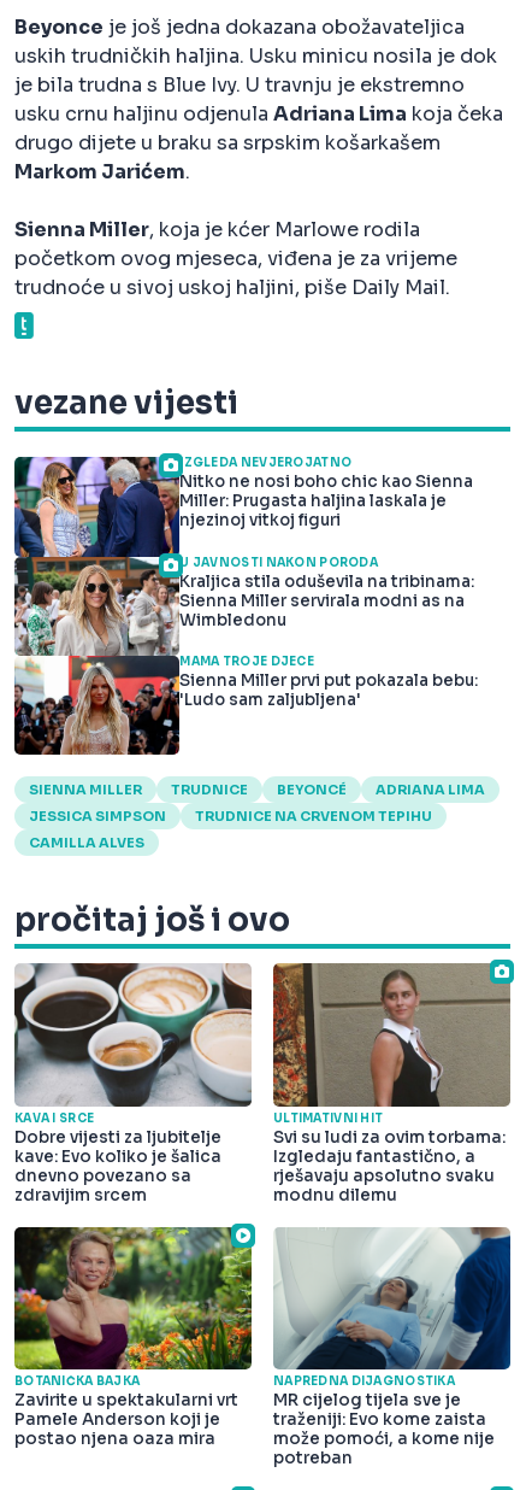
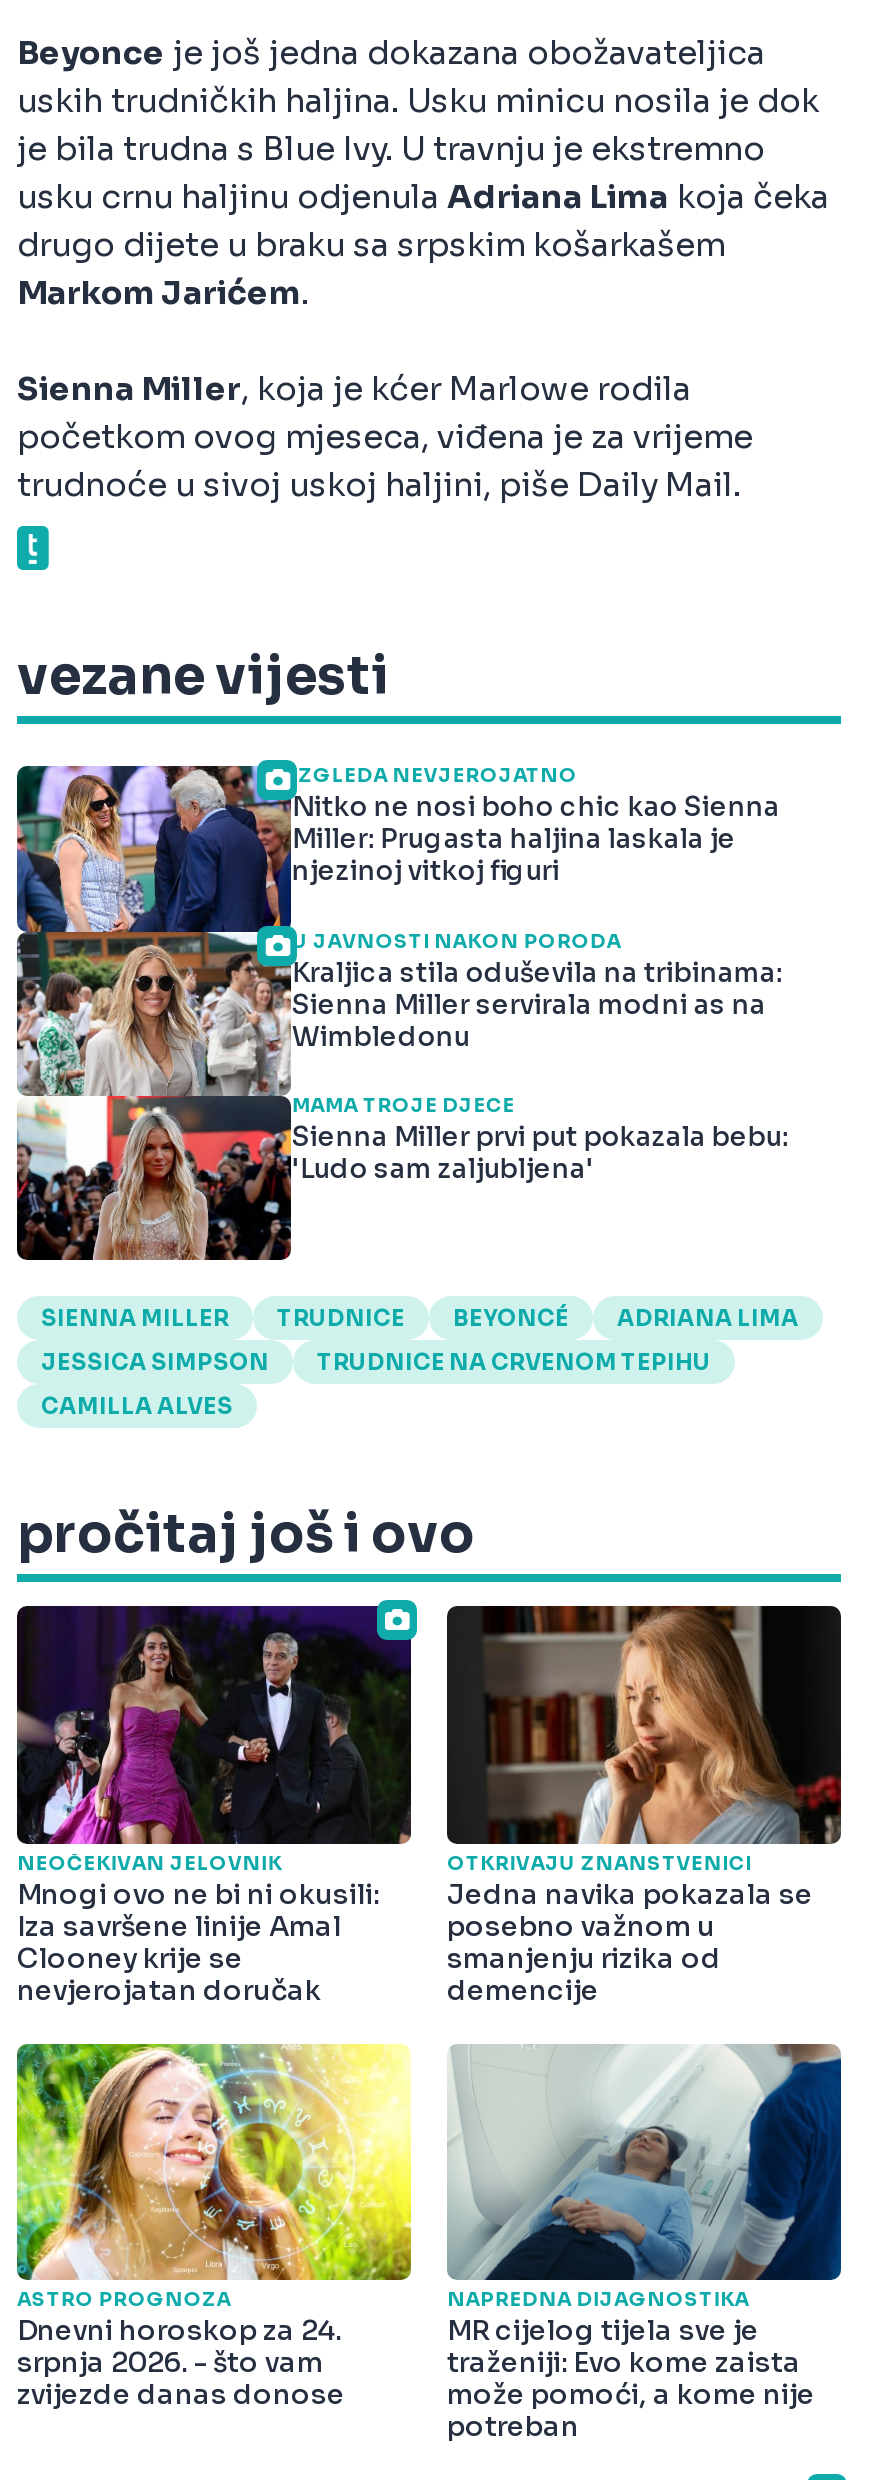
[13,960,255,1205] [image] | KAVA I SRCE | Dobre vijesti za ljubitelje | kave: Evo koliko je šalica | dnevno povezano sa | zdravijim srcem -> [15,1598,419,2007] [image] | NEOČEKIVAN JELOVNIK | Mnogi ovo ne bi ni okusili: | Iza savršene linije Amal | Clooney krije se | nevjerojatan doručak
[272,958,515,1205] [image] | ULTIMATIVNI HIT | Svi su ludi za ovim torbama: | Izgledaju fantastično, a | rješavaju apsolutno svaku | modnu dilemu -> [445,1600,847,2007] [image] | OTKRIVAJU ZNANSTVENICI | Jedna navika pokazala se | posebno važnom u | smanjenju rizika od | demencije
[13,1222,256,1449] [image] | BOTANIČKA BAJKA | Zavirite u spektakularni vrt | Pamele Anderson koji je | postao njena oaza mira -> [15,2038,417,2412] [image] | ASTRO PROGNOZA | Dnevni horoskop za 24. | srpnja 2026. - što vam | zvijezde danas donose

